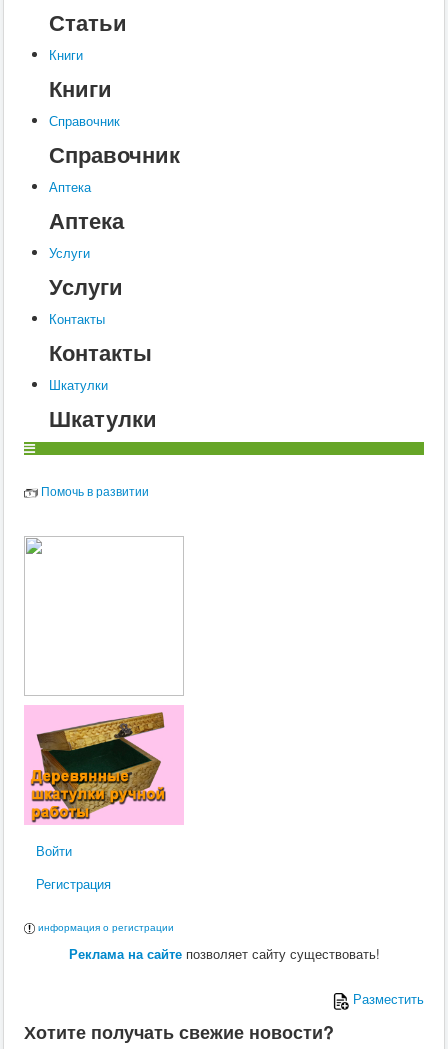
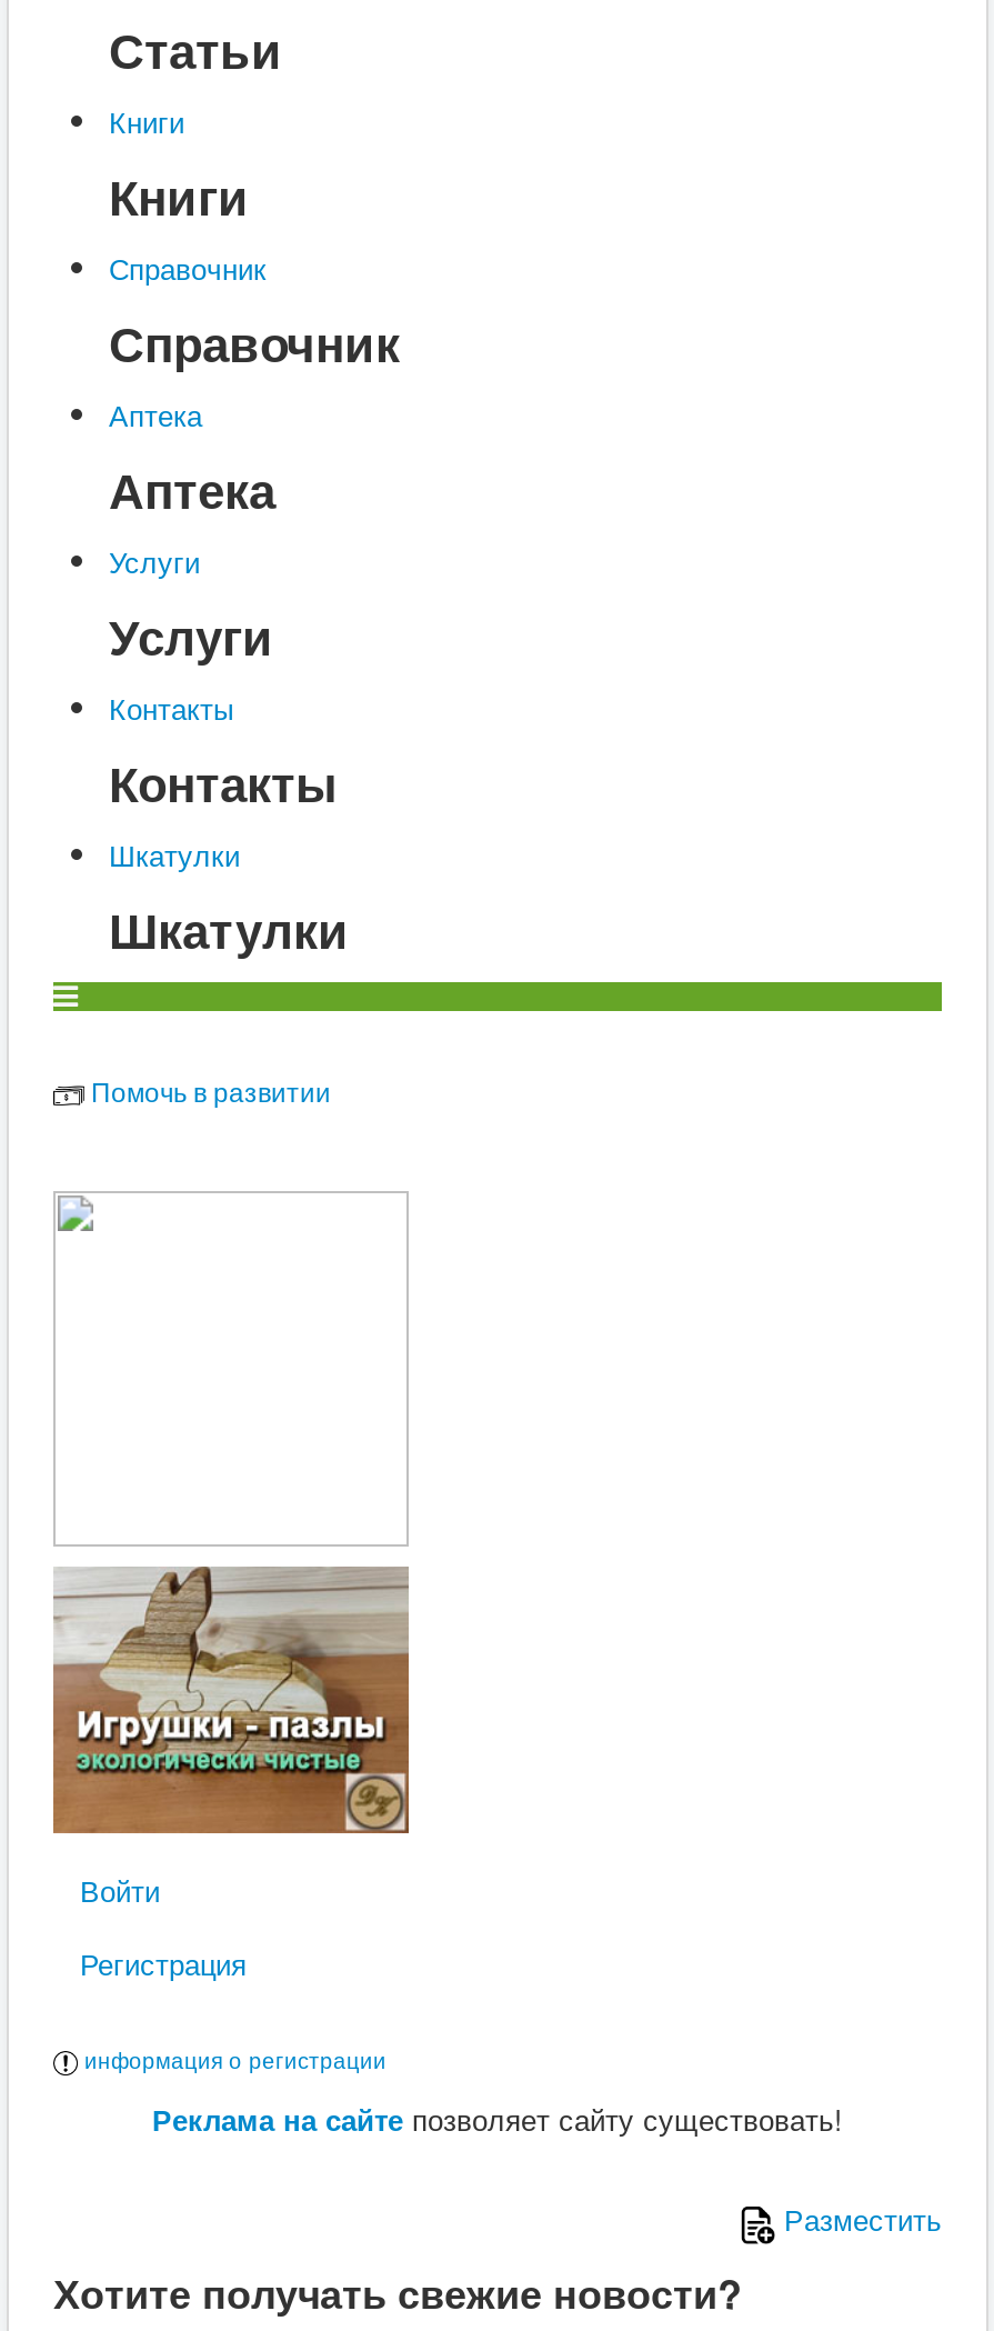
[24,705,184,825] [image] -> [51,1564,411,1835] [image]

